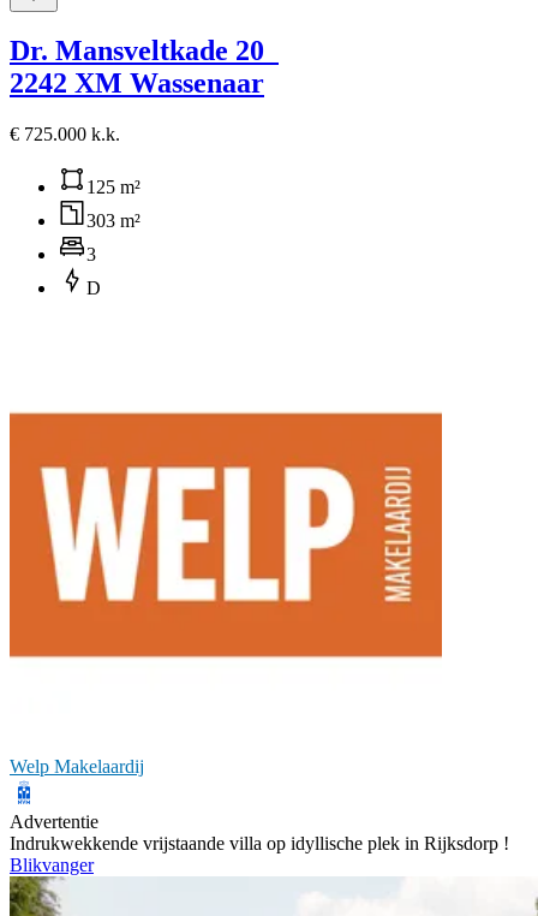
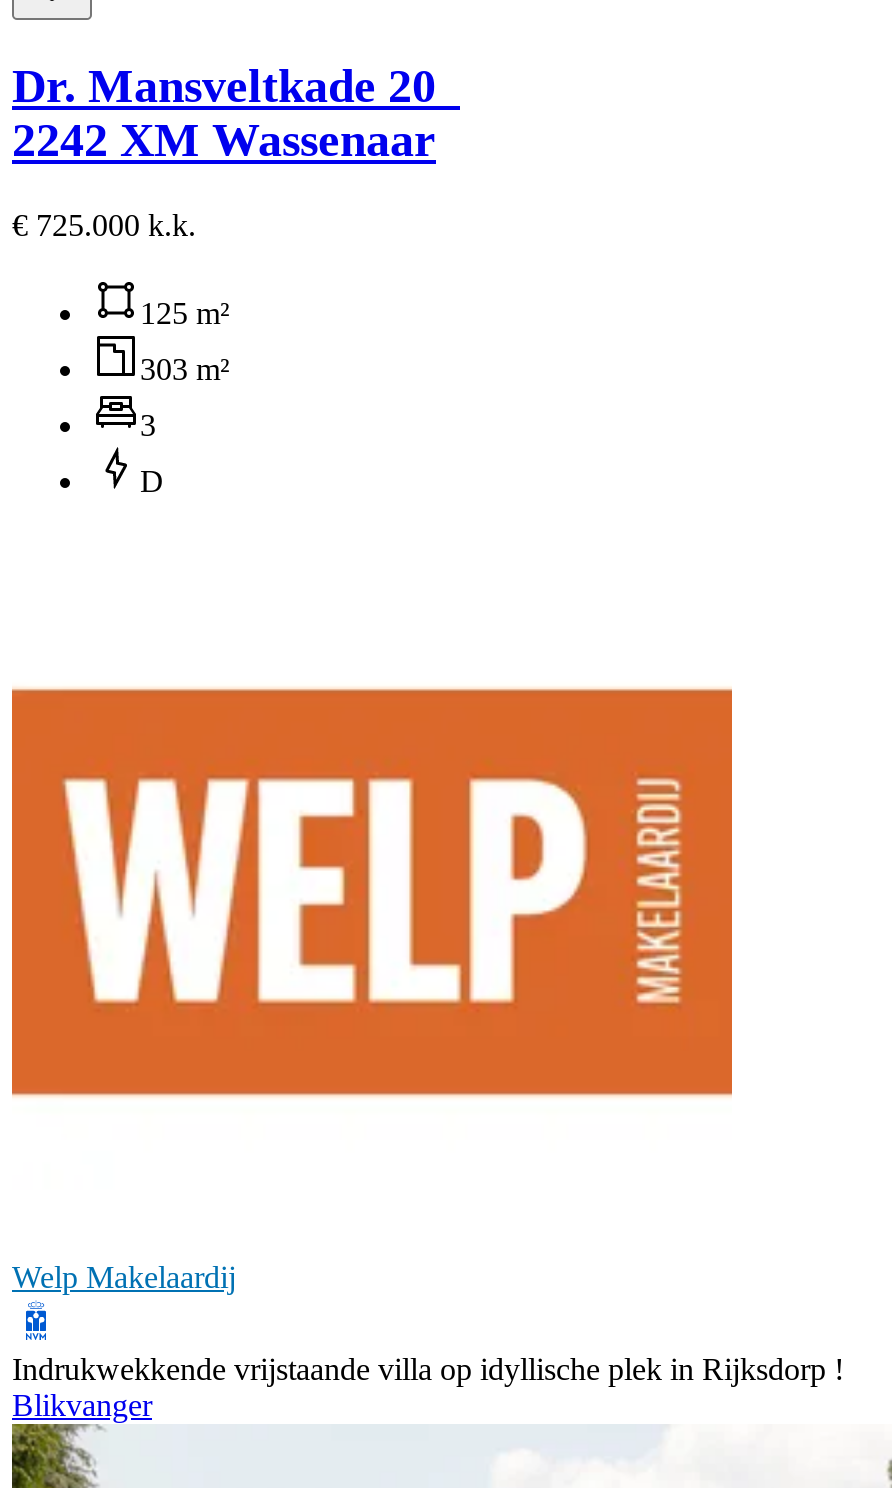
[10,812,98,832] Advertentie -> none

